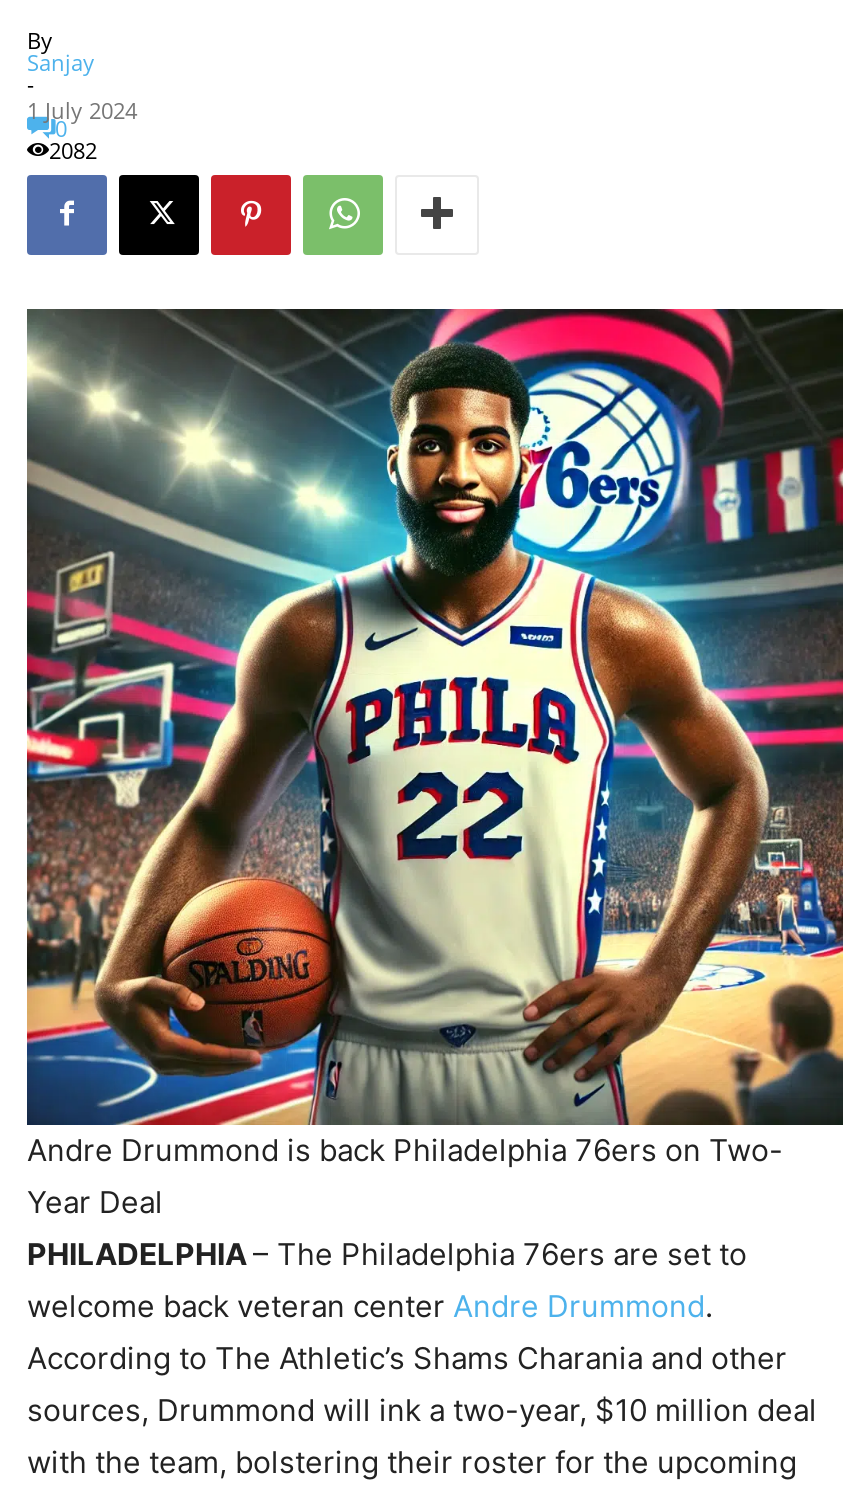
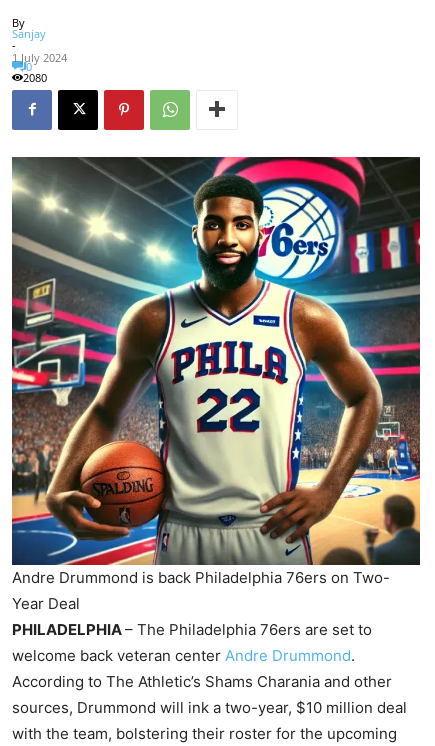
[49,134,97,164] 2082 -> [23,69,47,84] 2080

